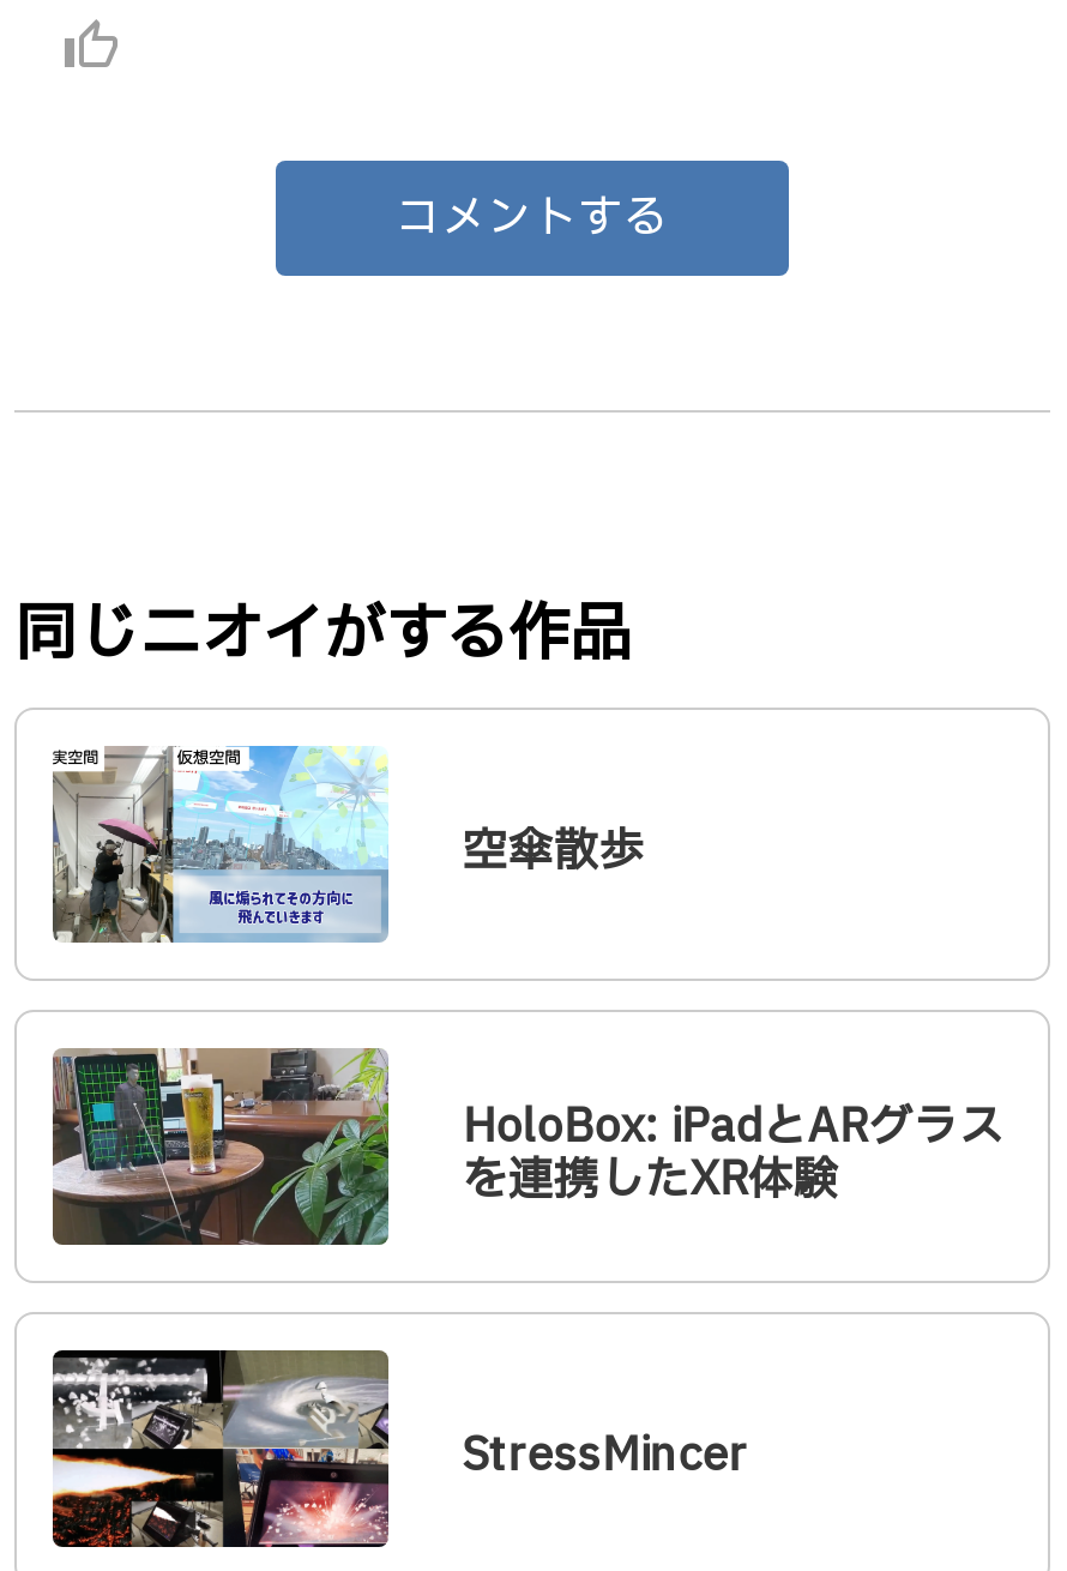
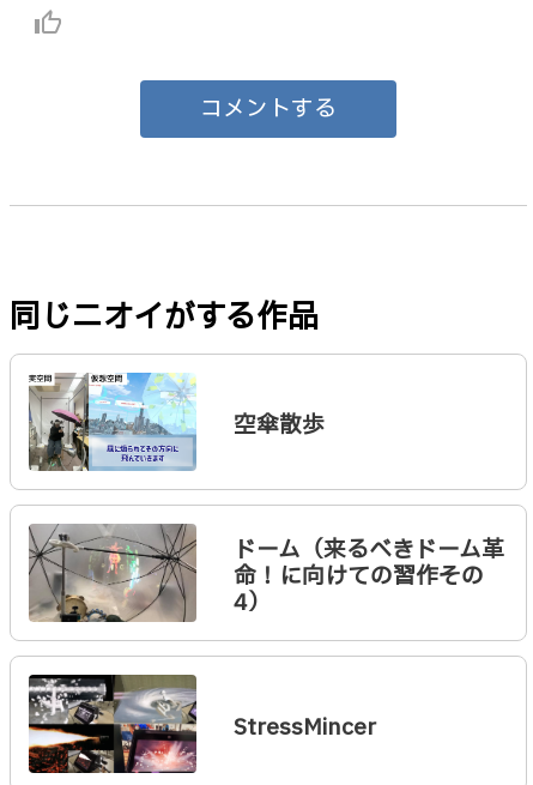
[53,1048,1004,1245] [image] | HoloBox: iPadとARグラス | を連携したXR体験 -> [29,524,504,623] [image] | ドーム（来るべきドーム革 | 命！に向けての習作その | 4）

